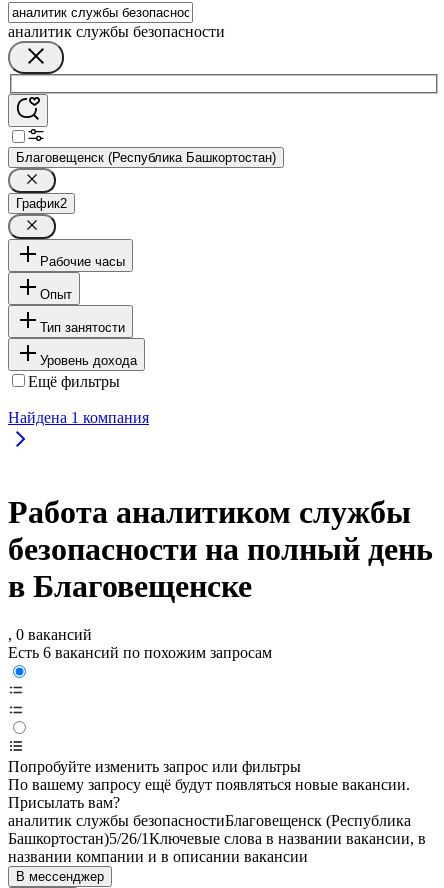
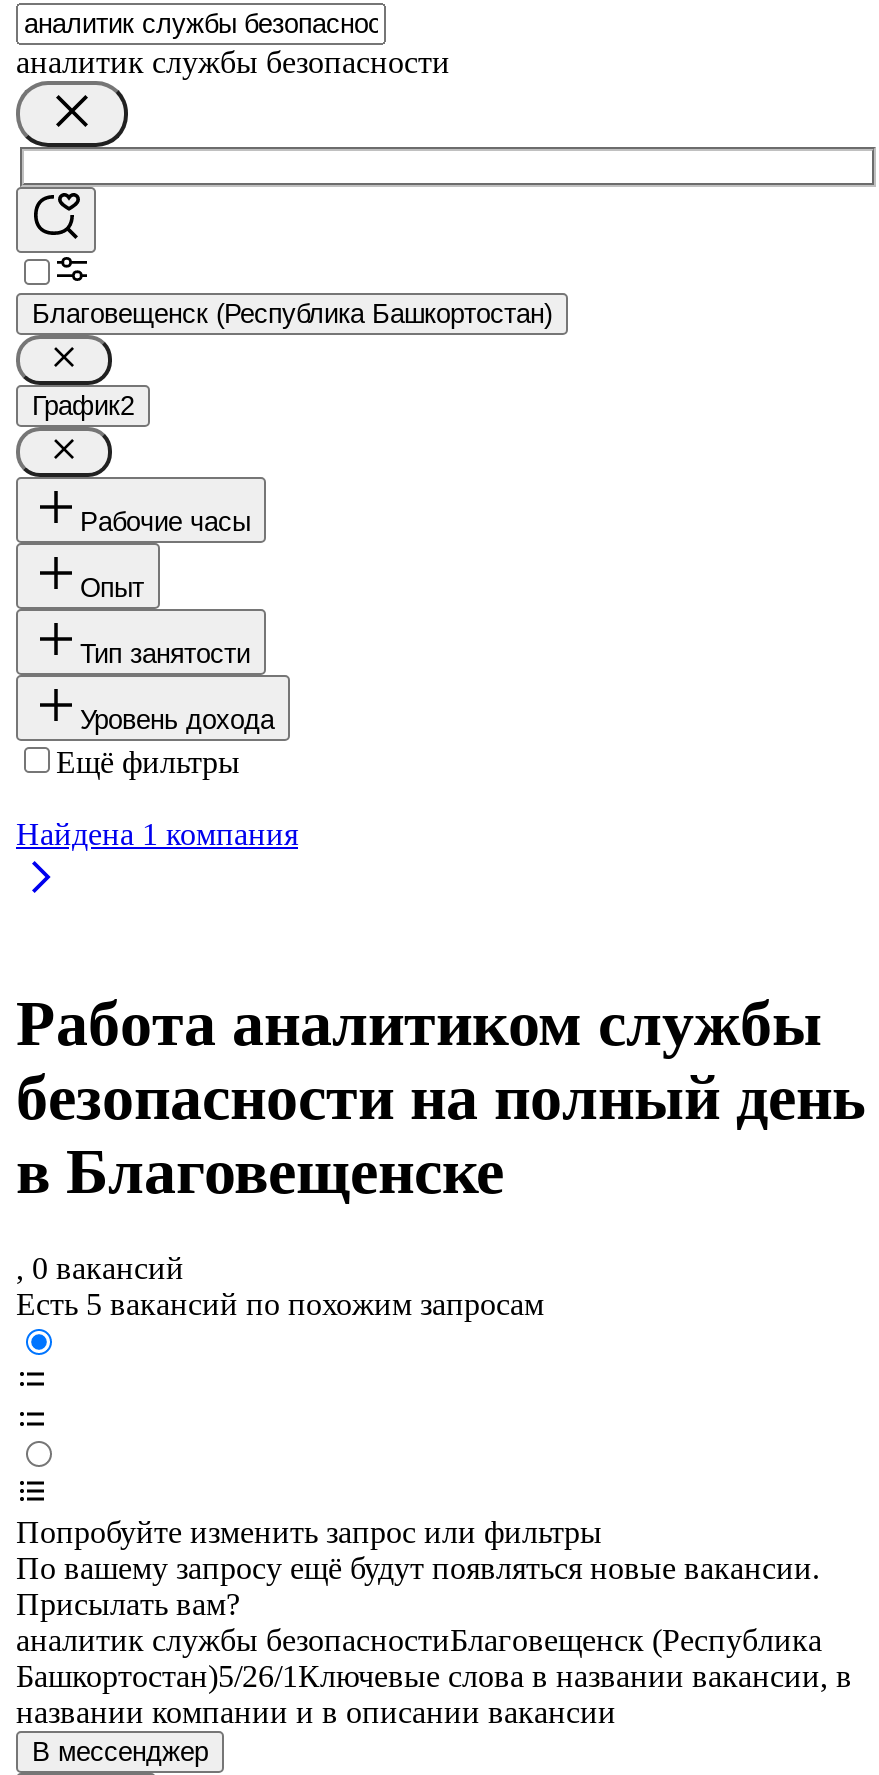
[8,644,272,661] Есть 6 вакансий по похожим запросам -> [16,1288,544,1322] Есть 5 вакансий по похожим запросам

